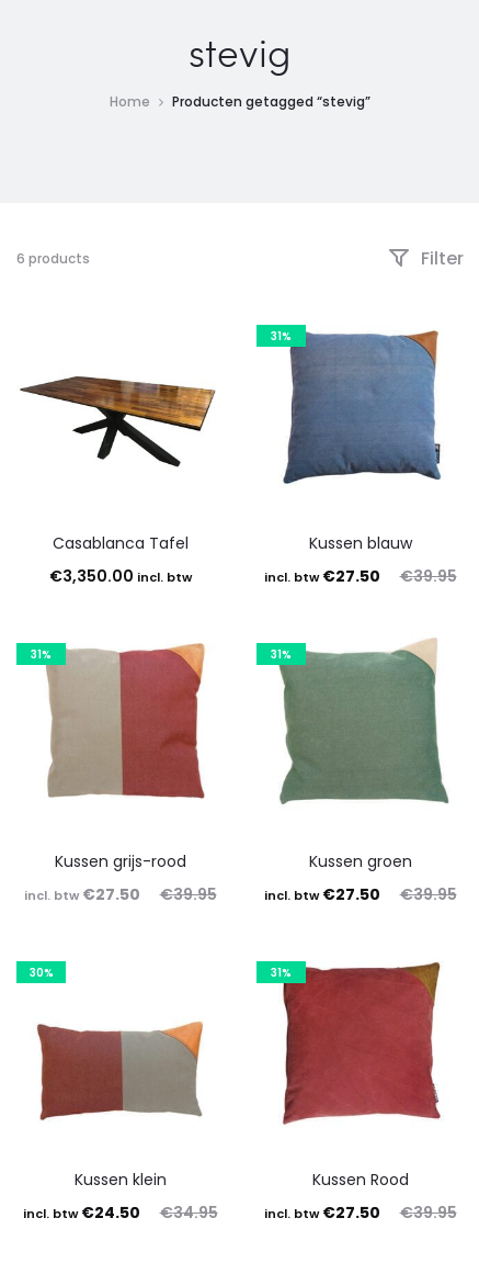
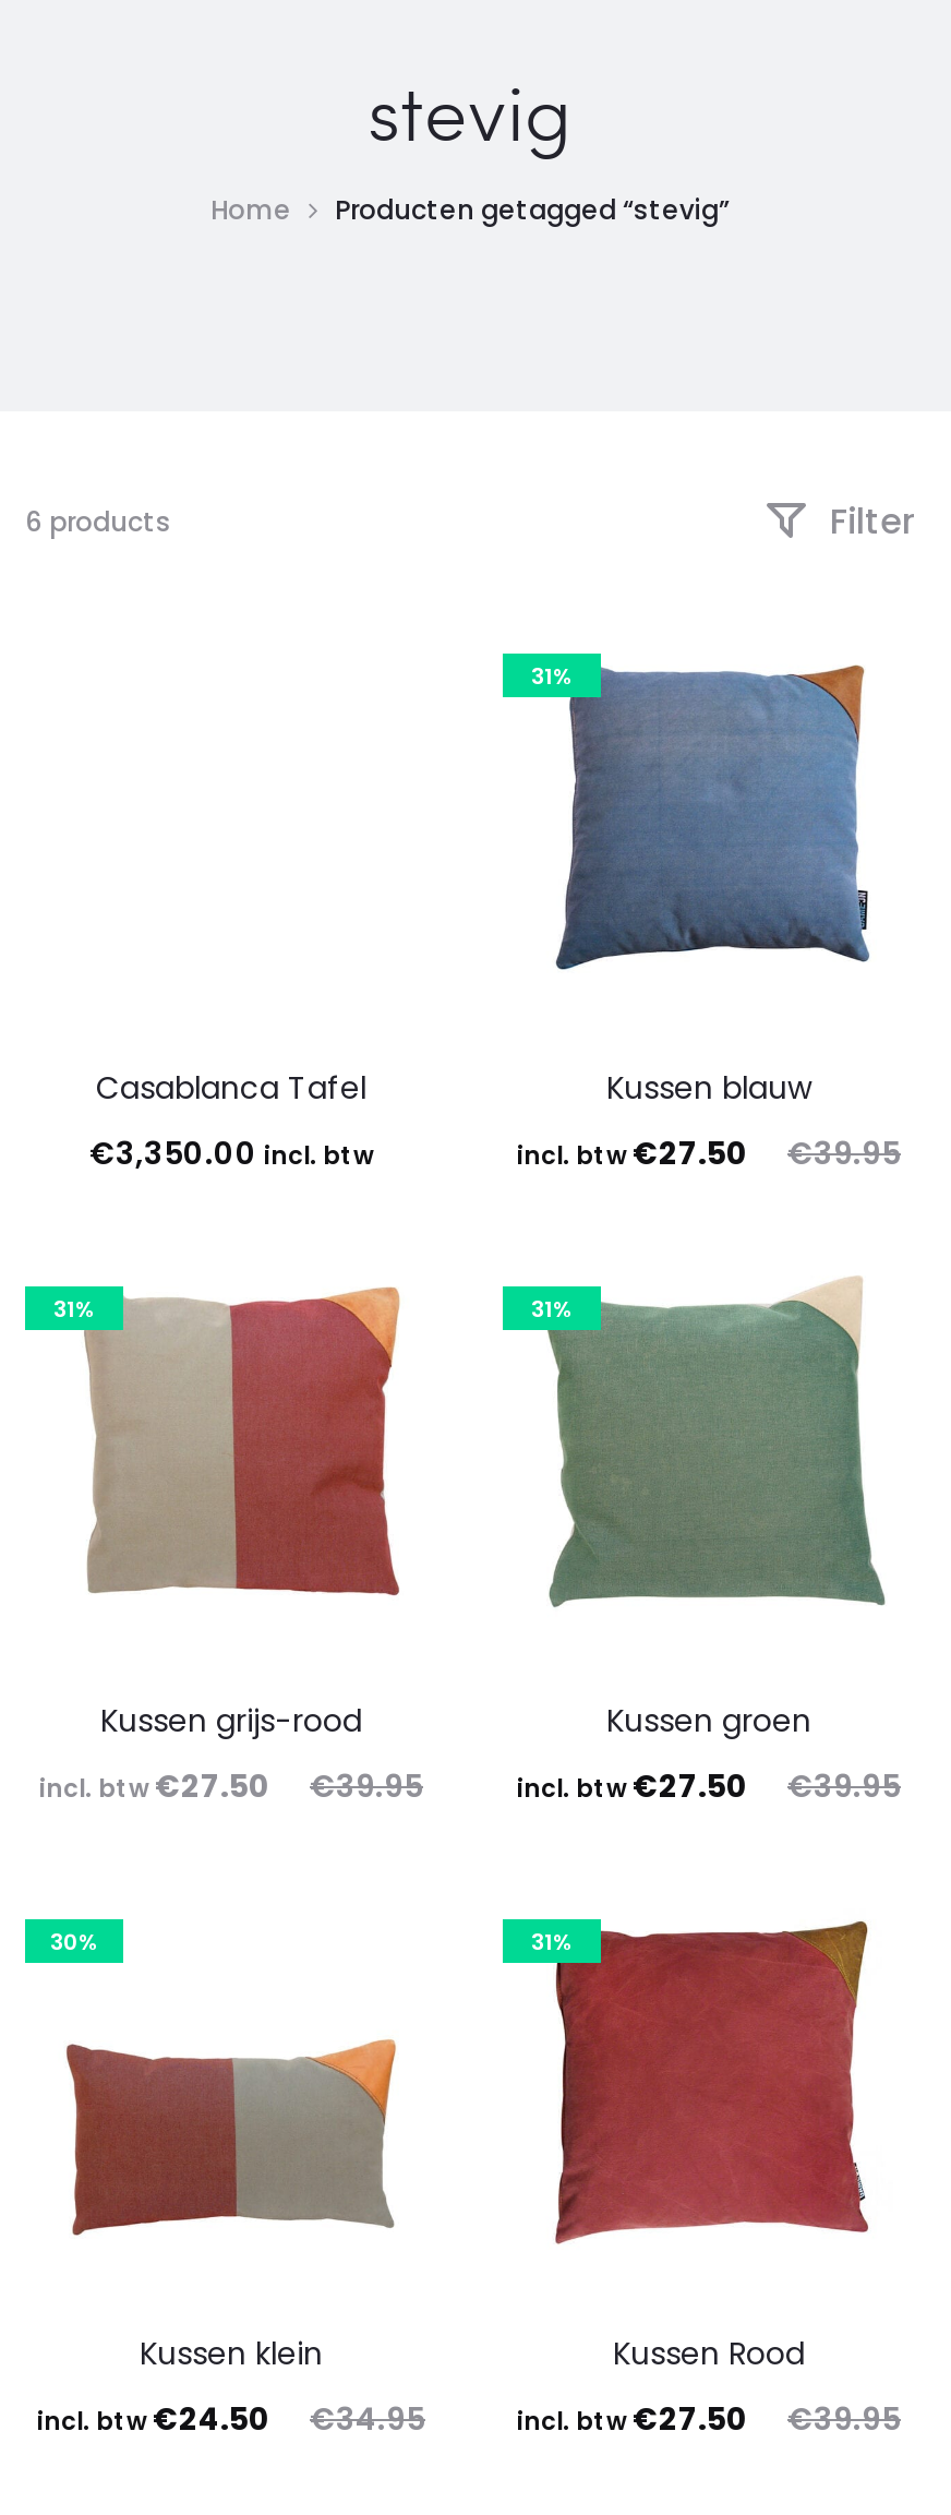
[19,375,216,467] [image] -> none

